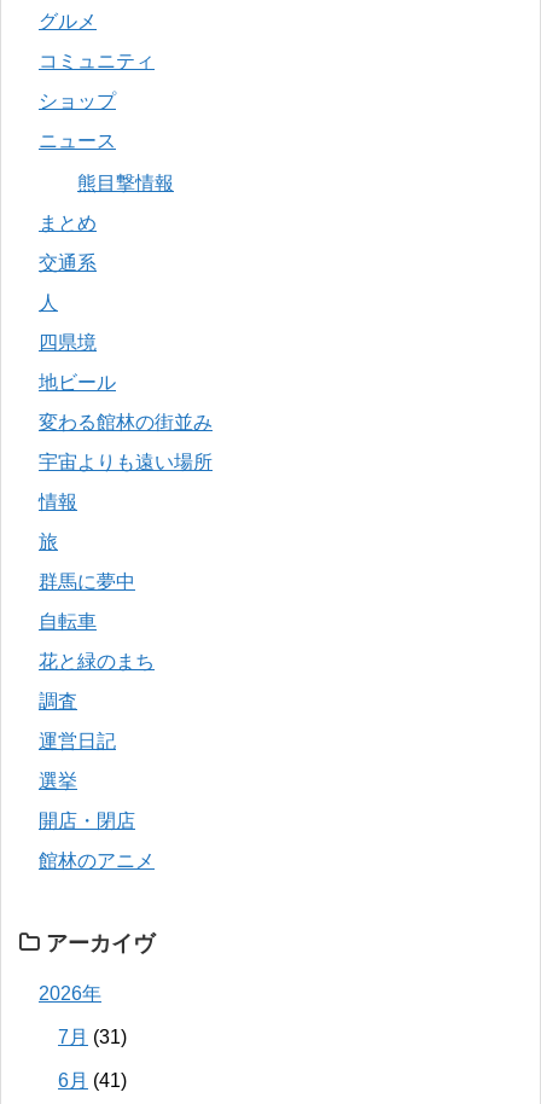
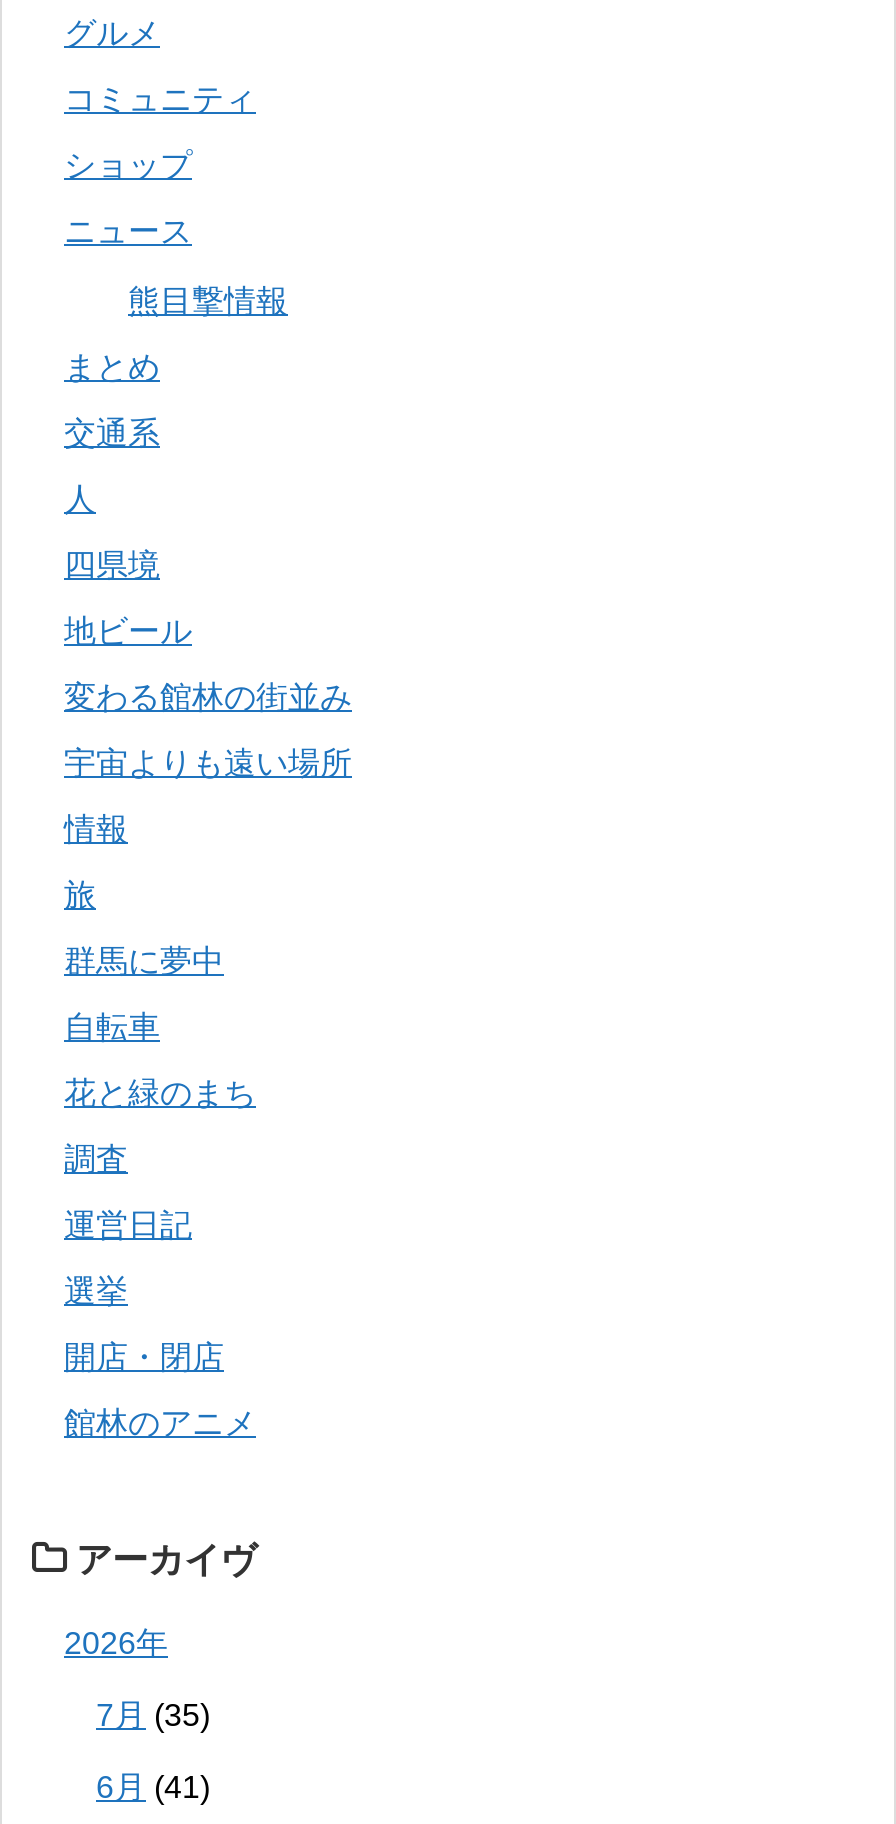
[58,1027,127,1047] 7月(31) -> [96,1698,210,1732] 7月(35)

